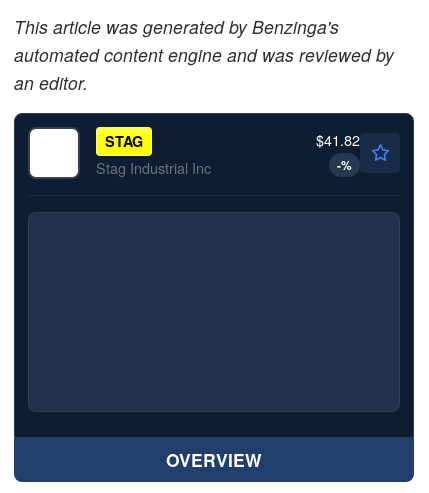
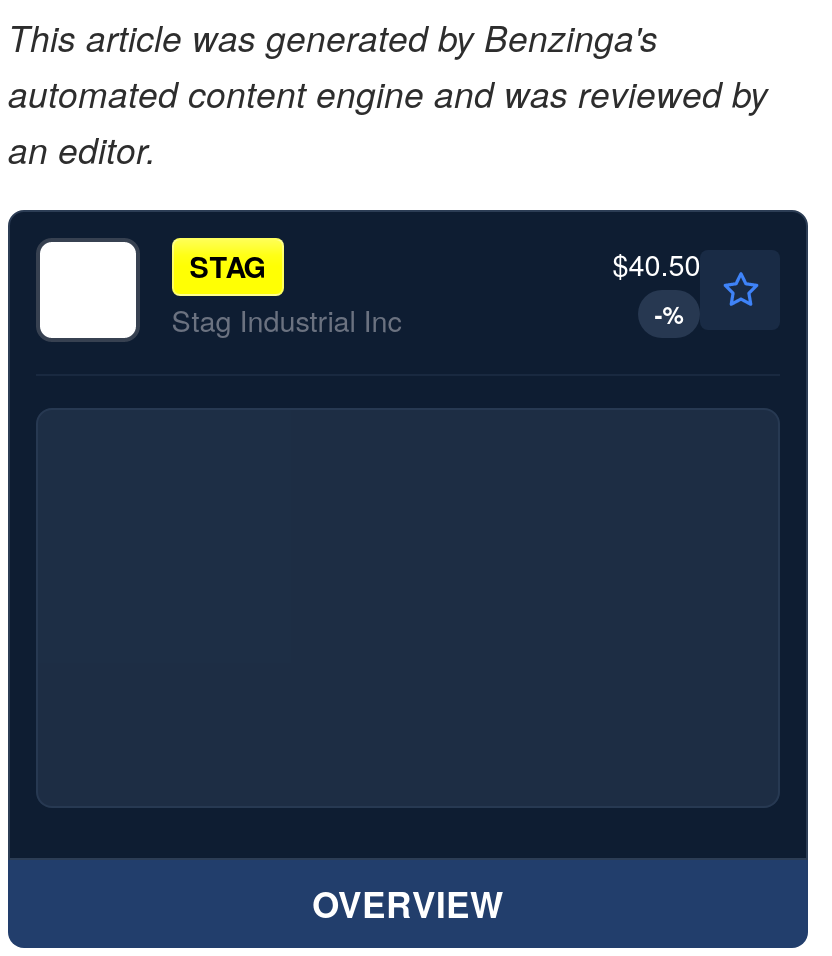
[316,129,360,150] $41.82 -> [612,242,700,284] $40.50

